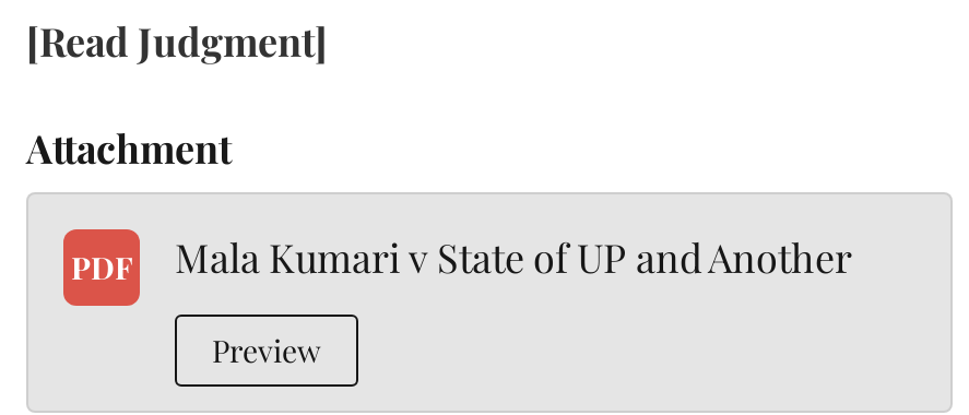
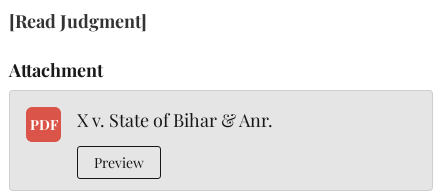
[175,232,852,284] Mala Kumari v State of UP and Another -> [77,108,273,132] X v. State of Bihar & Anr.

